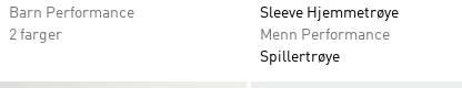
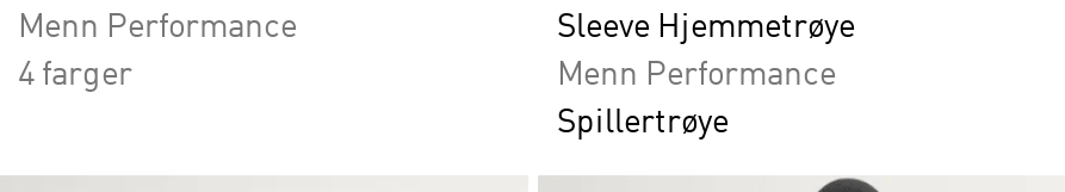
[9,5,134,21] Barn Performance -> [18,11,297,44] Menn Performance
[9,28,62,43] 2 farger -> [18,58,132,92] 4 farger

